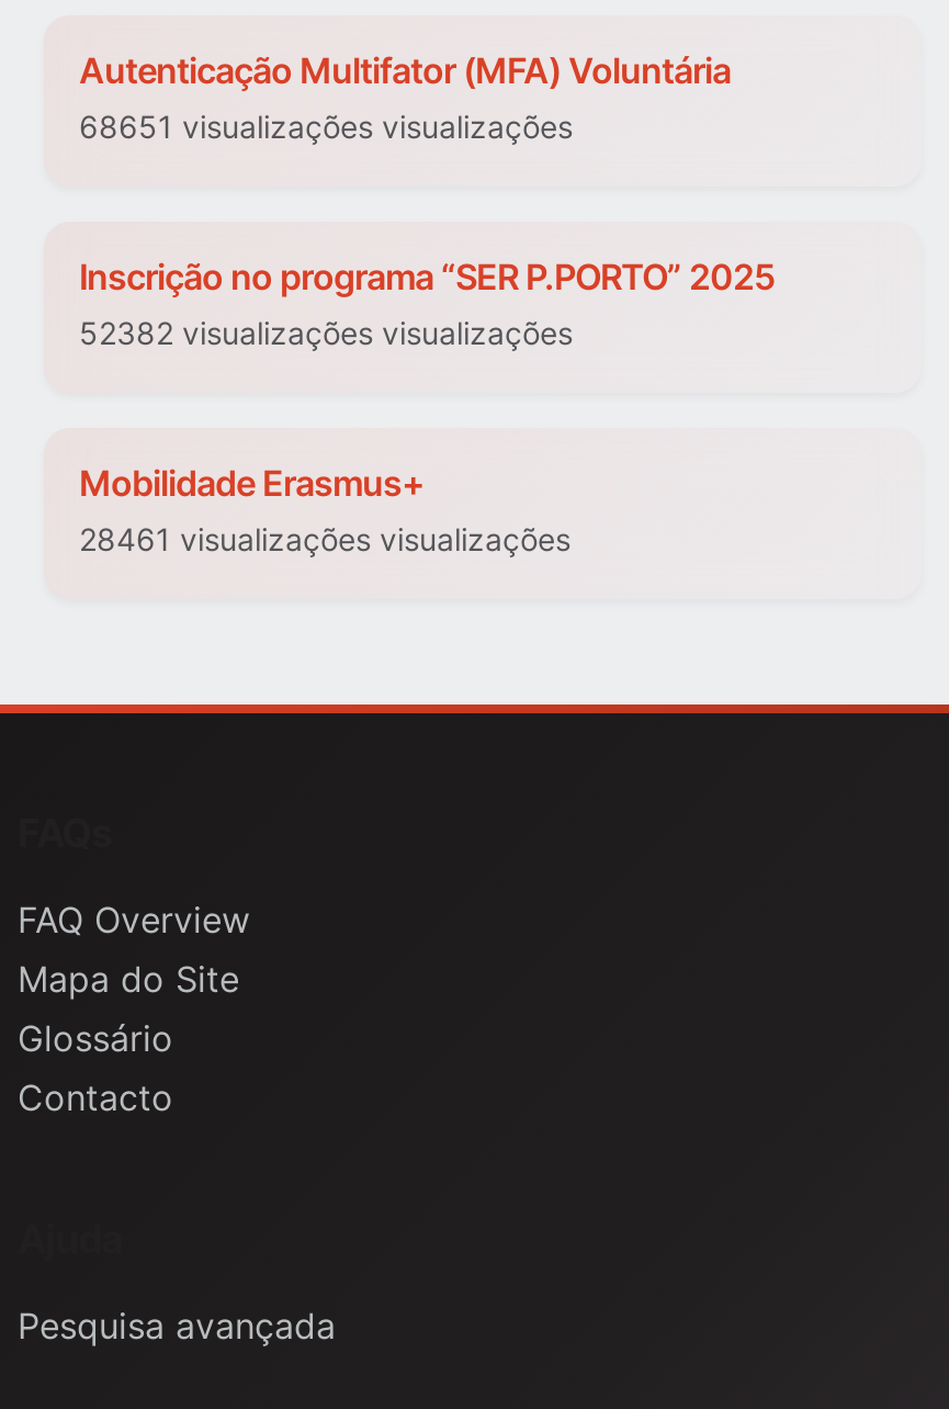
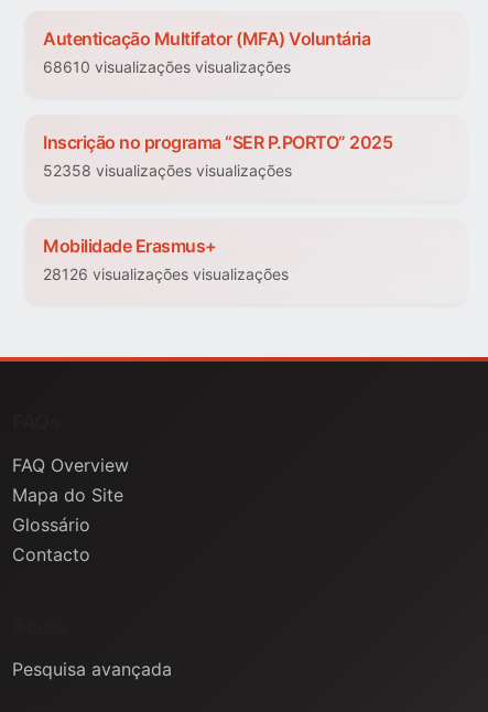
[79,109,573,146] 68651 visualizações visualizações -> [43,58,291,77] 68610 visualizações visualizações
[79,315,573,352] 52382 visualizações visualizações -> [43,161,292,180] 52358 visualizações visualizações
[79,521,570,559] 28461 visualizações visualizações -> [43,265,289,284] 28126 visualizações visualizações

